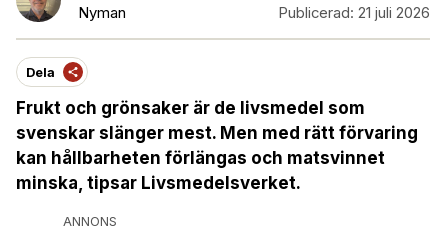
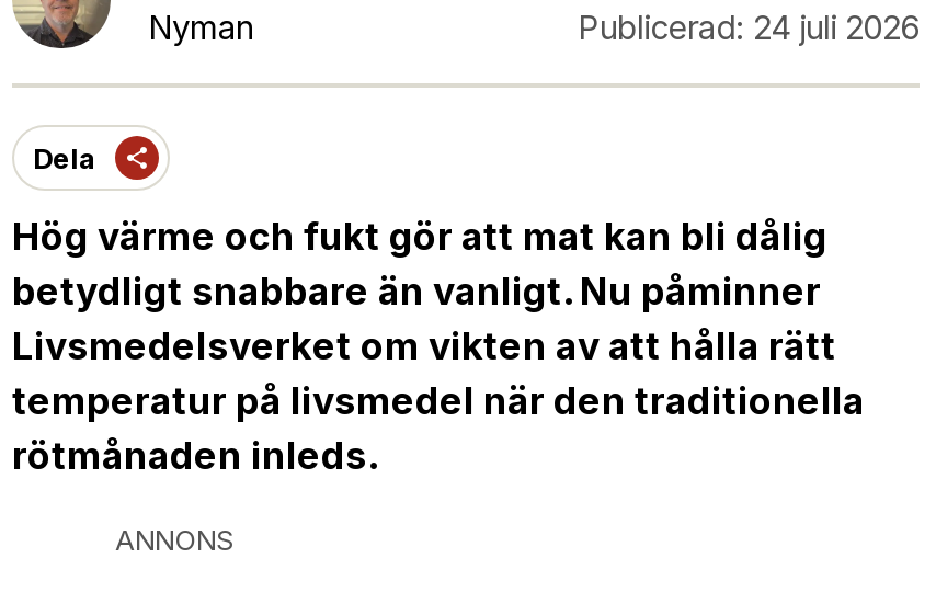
[278,4,430,22] Publicerad: 21 juli 2026 -> [578,9,920,48] Publicerad: 24 juli 2026
[16,98,418,193] Frukt och grönsaker är de livsmedel som | svenskar slänger mest. Men med rätt förvaring | kan hållbarheten förlängas och matsvinnet | minska, tipsar Livsmedelsverket. -> [12,214,865,477] Hög värme och fukt gör att mat kan bli dålig | betydligt snabbare än vanligt. Nu påminner | Livsmedelsverket om vikten av att hålla rätt | temperatur på livsmedel när den traditionella | rötmånaden inleds.

